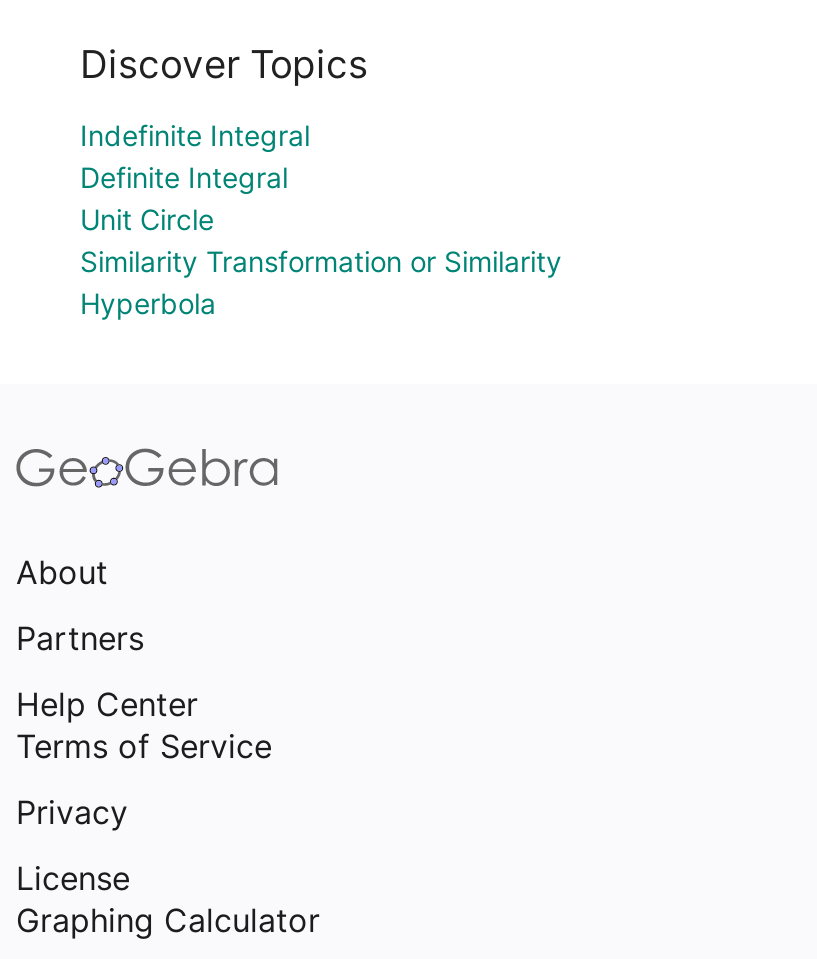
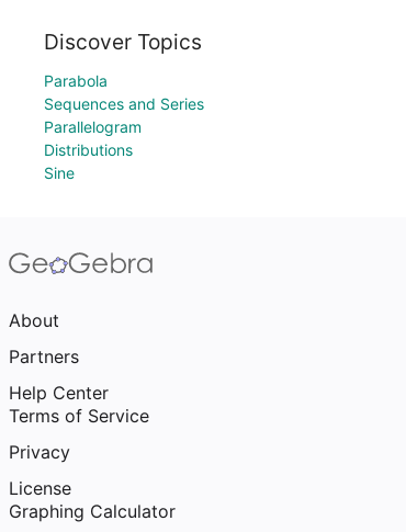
[80,118,562,320] Indefinite Integral | Definite Integral | Unit Circle | Similarity Transformation or Similarity | Hyperbola -> [44,71,204,182] Parabola | Sequences and Series | Parallelogram | Distributions | Sine

